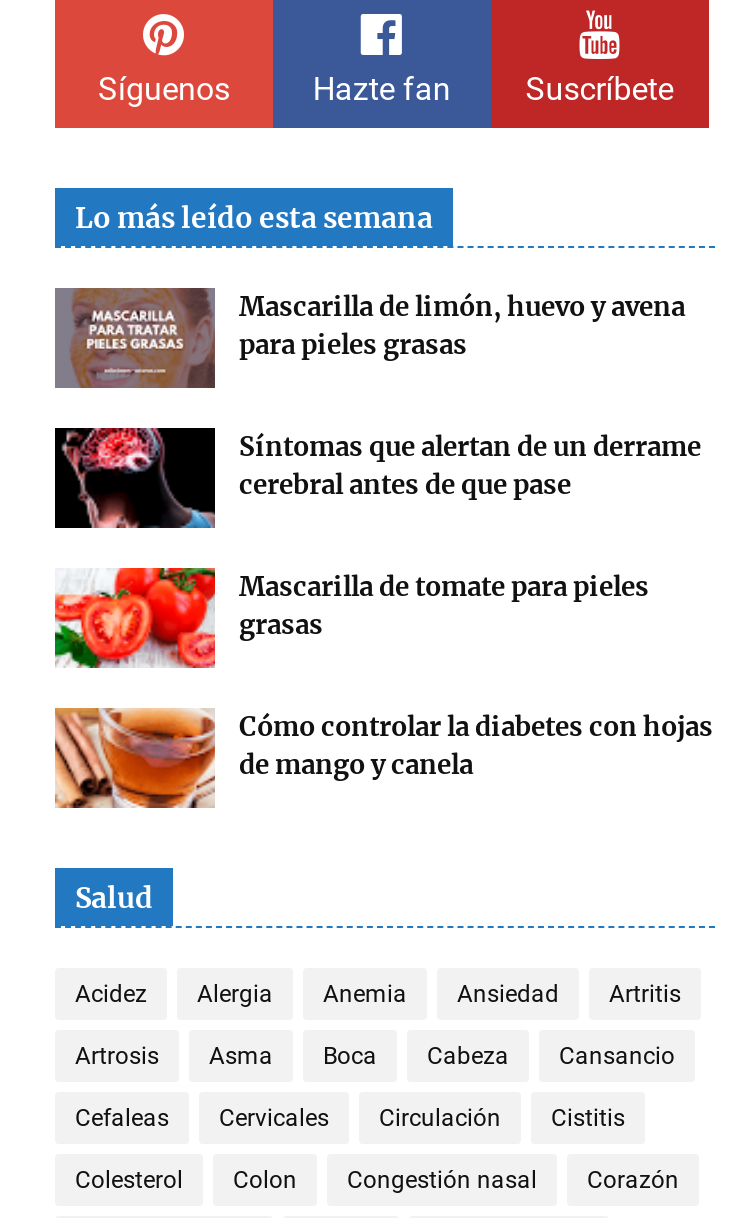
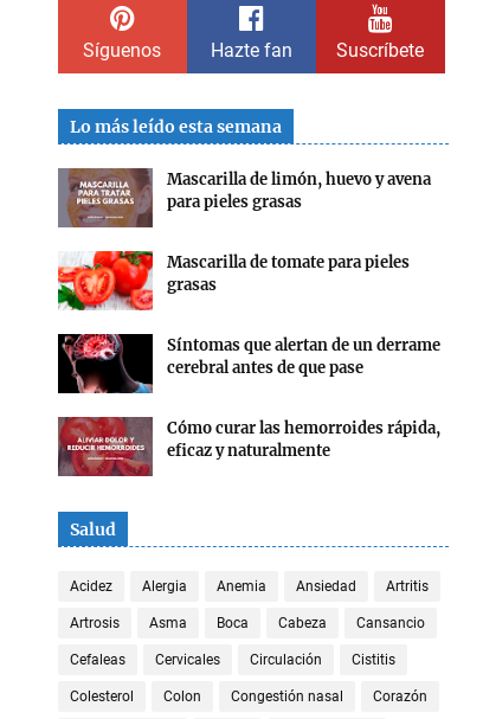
moved [55,426,701,530] -> [57,333,440,394]: [image] | Síntomas que alertan de un derrame | cerebral antes de que pase
moved [51,564,649,672] -> [56,249,410,313]: [image] | Mascarilla de tomate para pieles | grasas
[55,706,713,808] [image] | Cómo controlar la diabetes con hojas | de mango y canela -> [57,416,440,477] [image] | Cómo curar las hemorroides rápida, | eficaz y naturalmente

